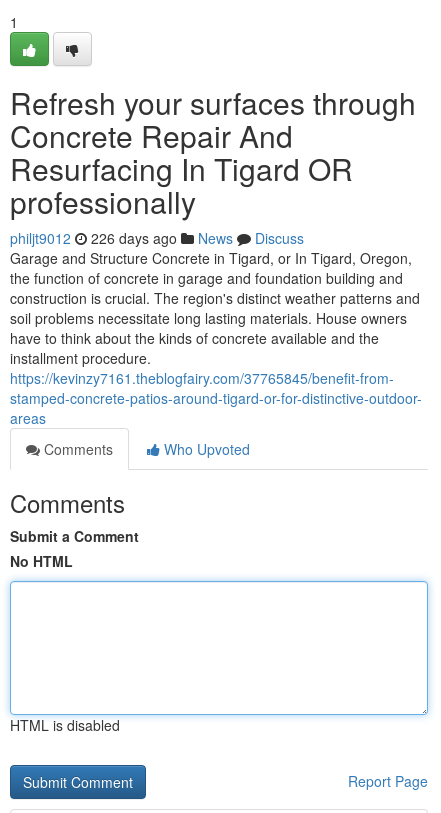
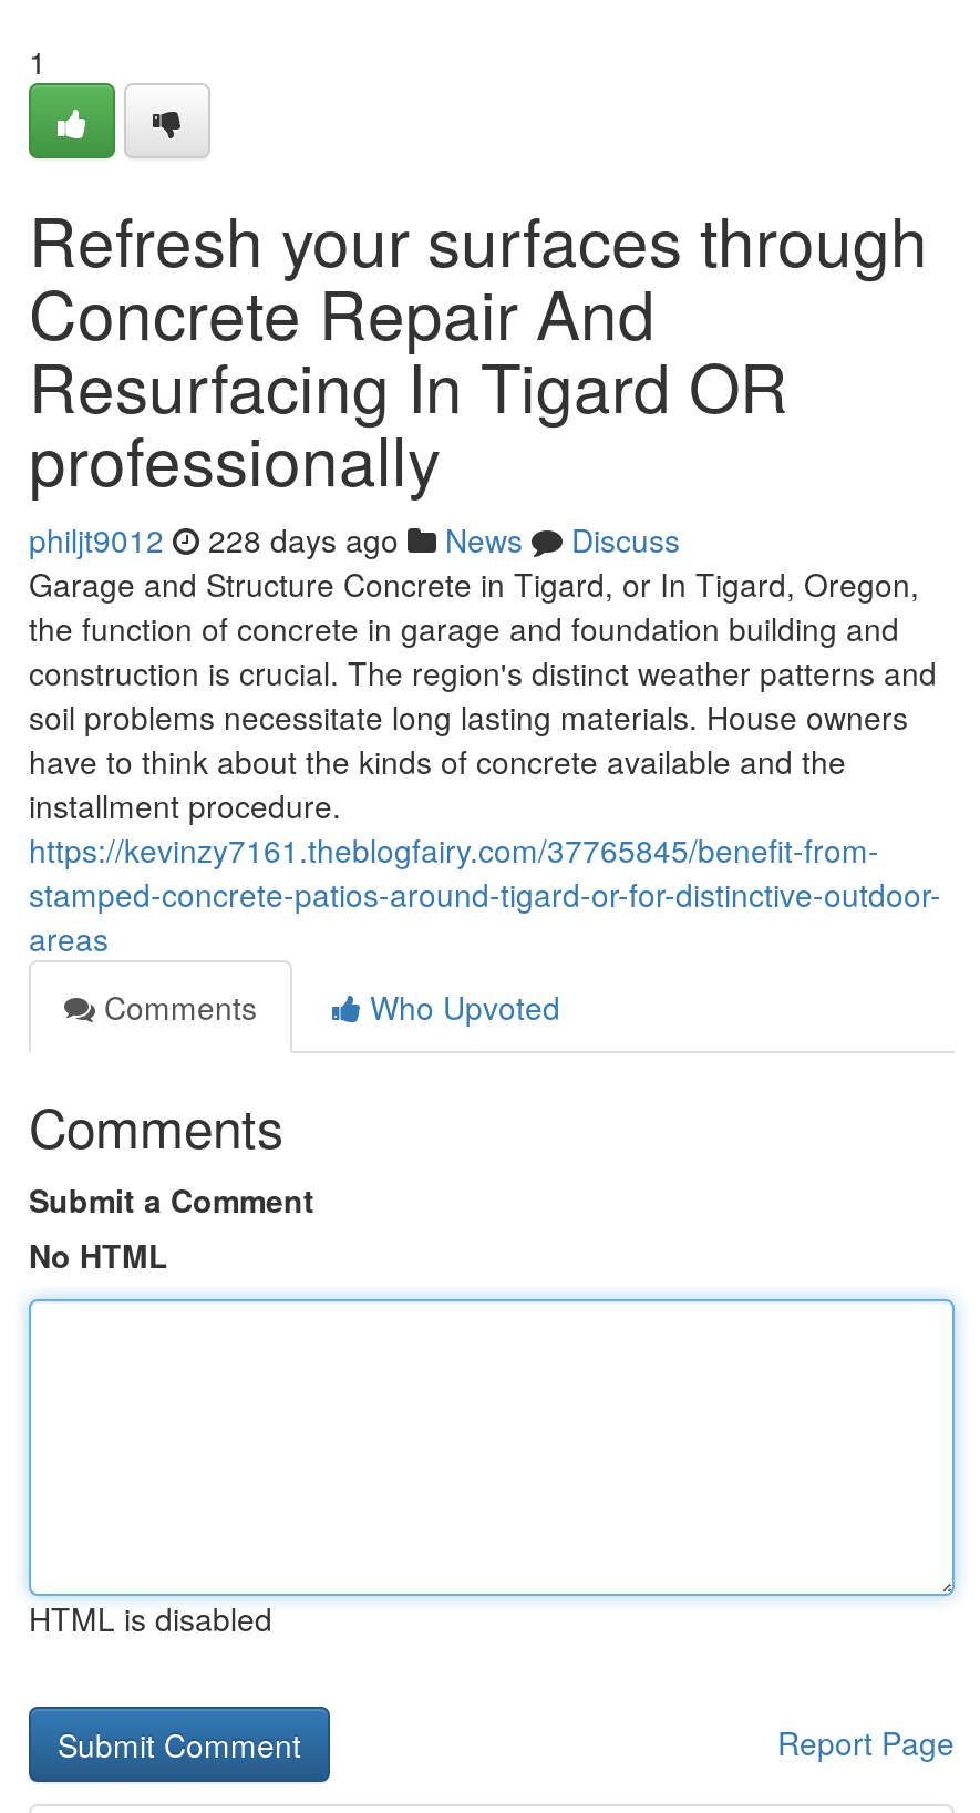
[10,228,304,248] philjt9012 226 days ago News Discuss -> [29,517,680,562] philjt9012 228 days ago News Discuss

